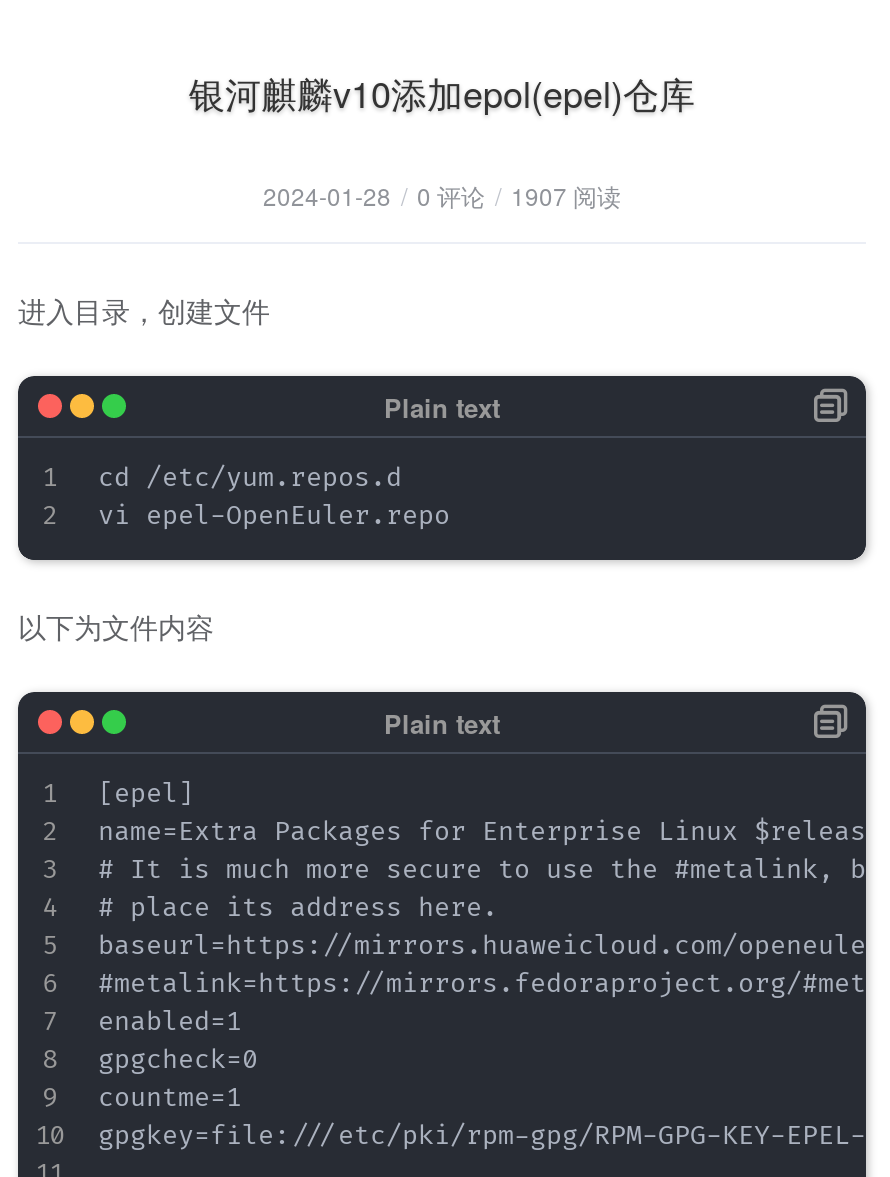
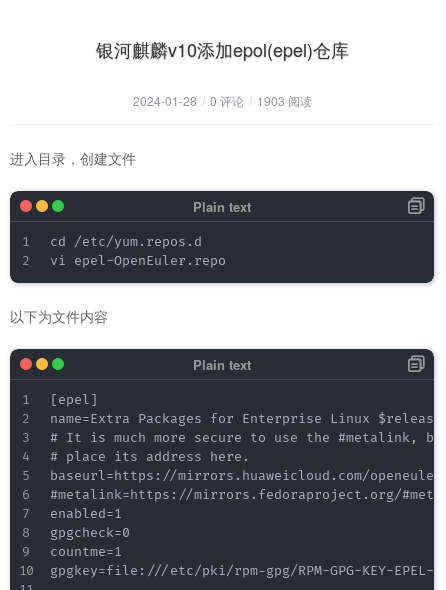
[263,178,621,212] 2024-01-28 / 0 评论 / 1907 阅读 -> [132,92,311,109] 2024-01-28 / 0 评论 / 1903 阅读

